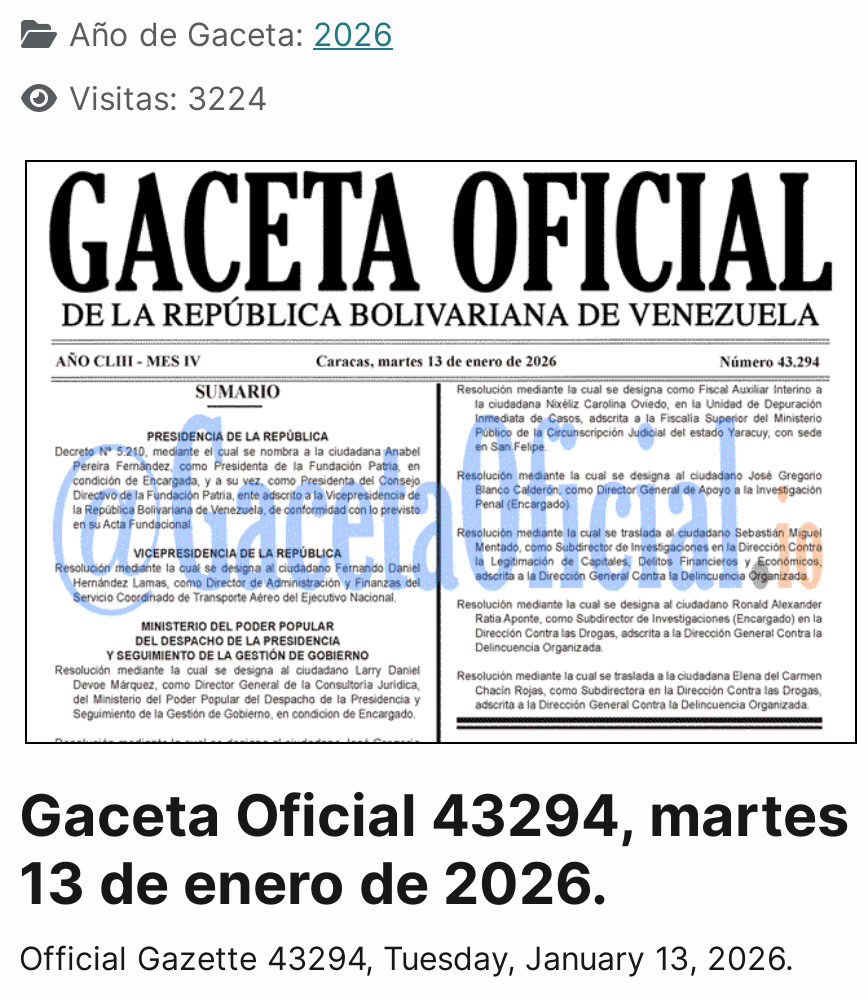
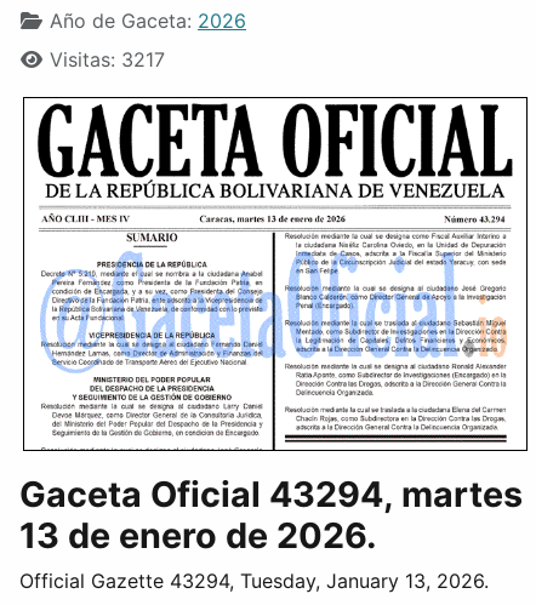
[69,78,267,118] Visitas: 3224 -> [50,48,165,72] Visitas: 3217

